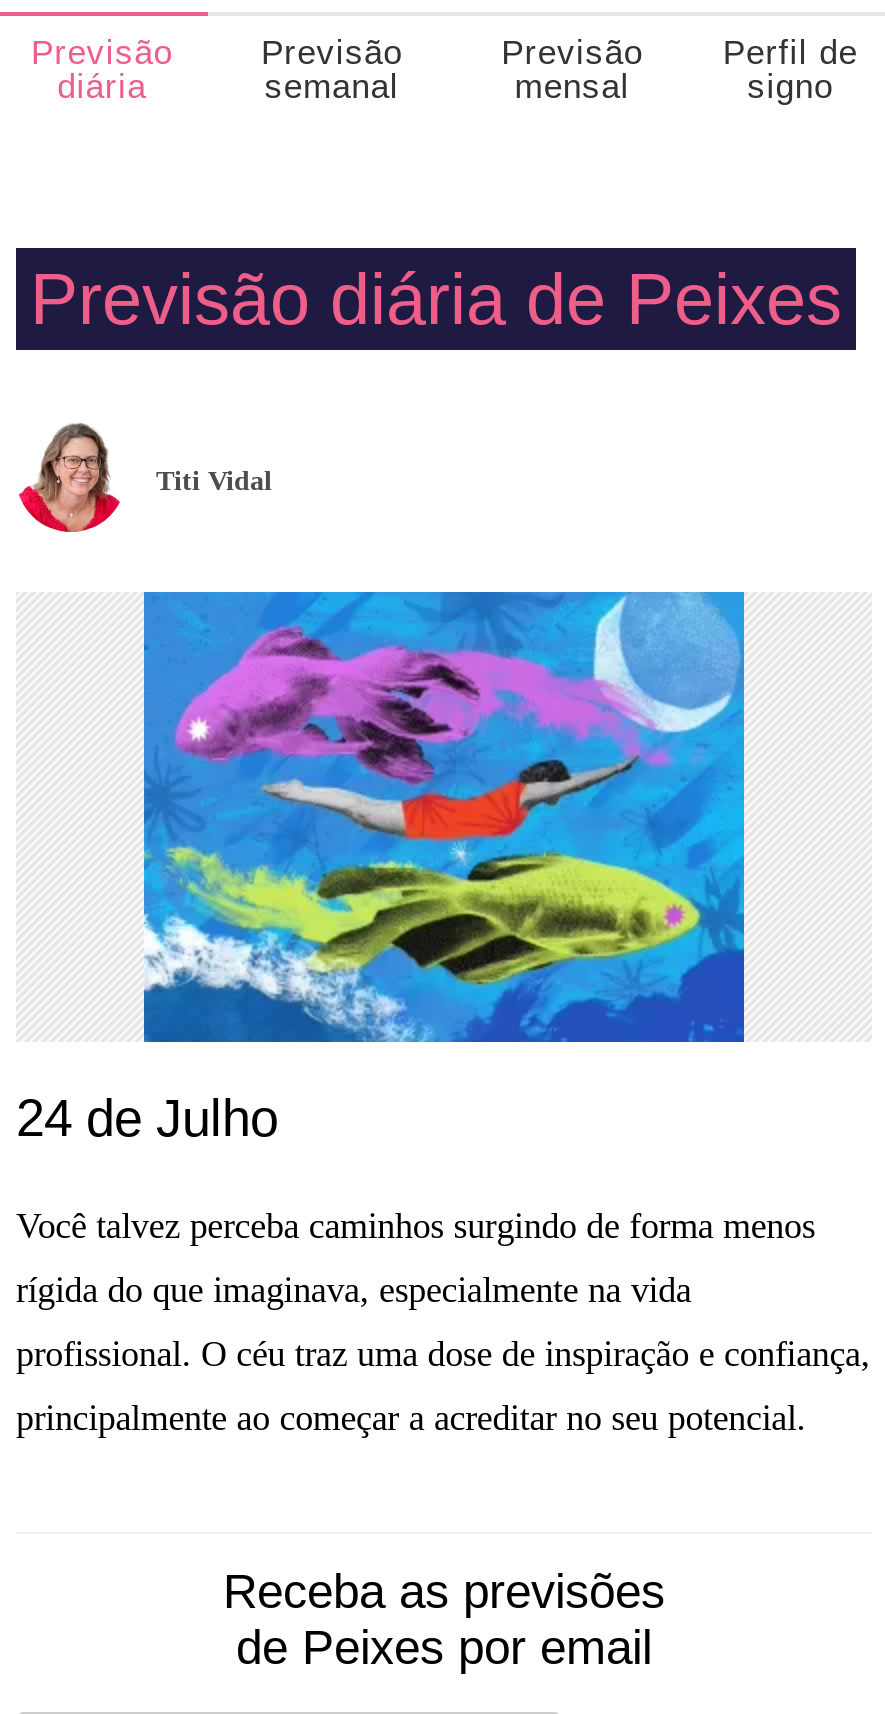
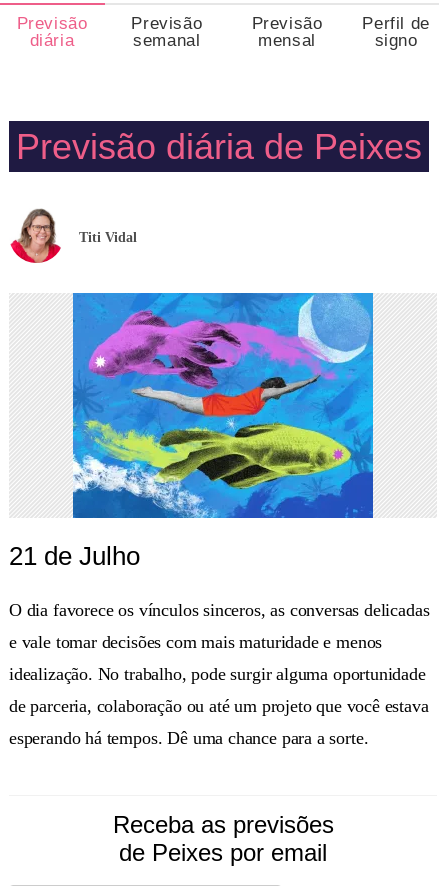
[16,1088,870,1438] 24 de Julho | Você talvez perceba caminhos surgindo de forma menos | rígida do que imaginava, especialmente na vida | profissional. O céu traz uma dose de inspiração e confiança, | principalmente ao começar a acreditar no seu potencial. -> [9,541,429,748] 21 de Julho | O dia favorece os vínculos sinceros, as conversas delicadas | e vale tomar decisões com mais maturidade e menos | idealização. No trabalho, pode surgir alguma oportunidade | de parceria, colaboração ou até um projeto que você estava | esperando há tempos. Dê uma chance para a sorte.

